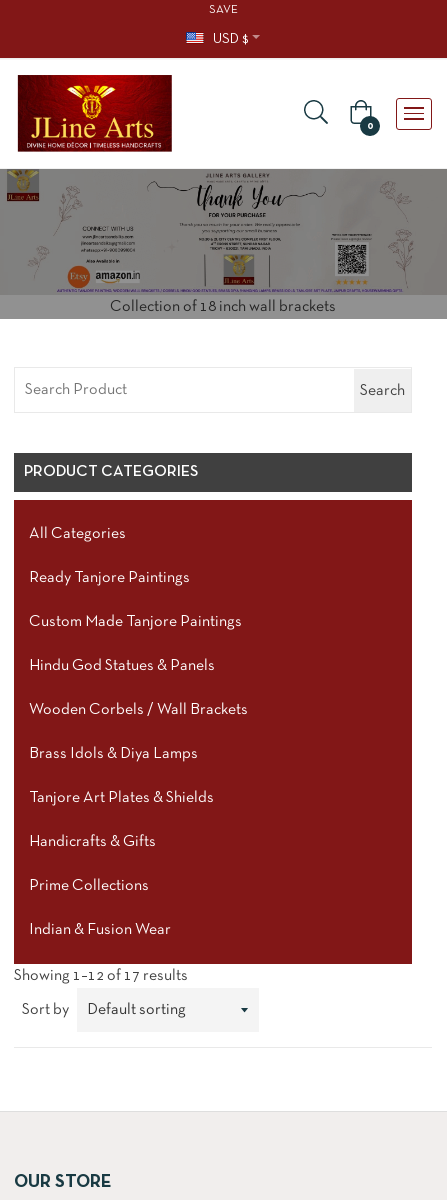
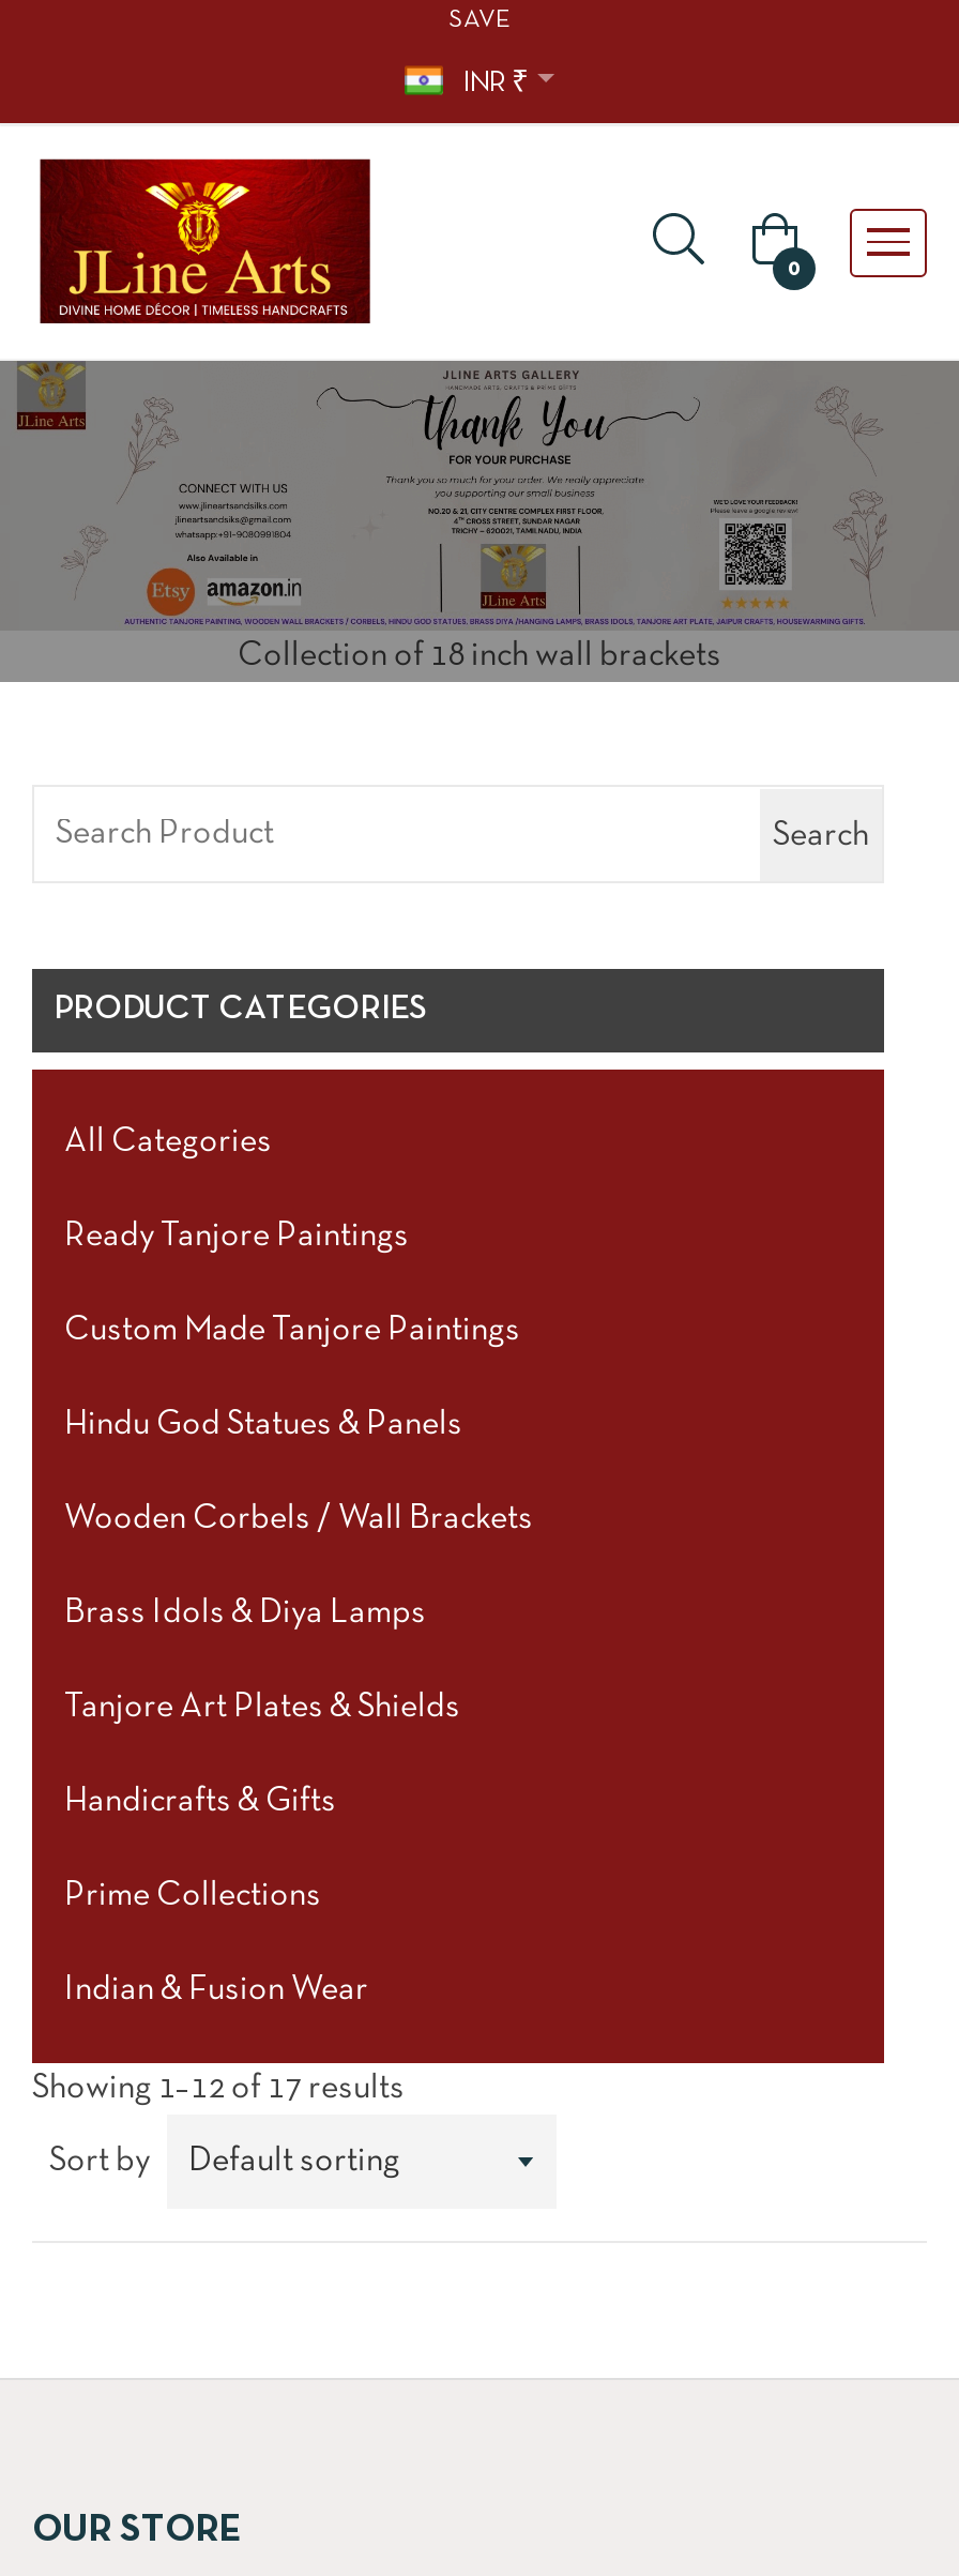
[209,33,248,46] USD $ -> [456,70,529,97] INR ₹

